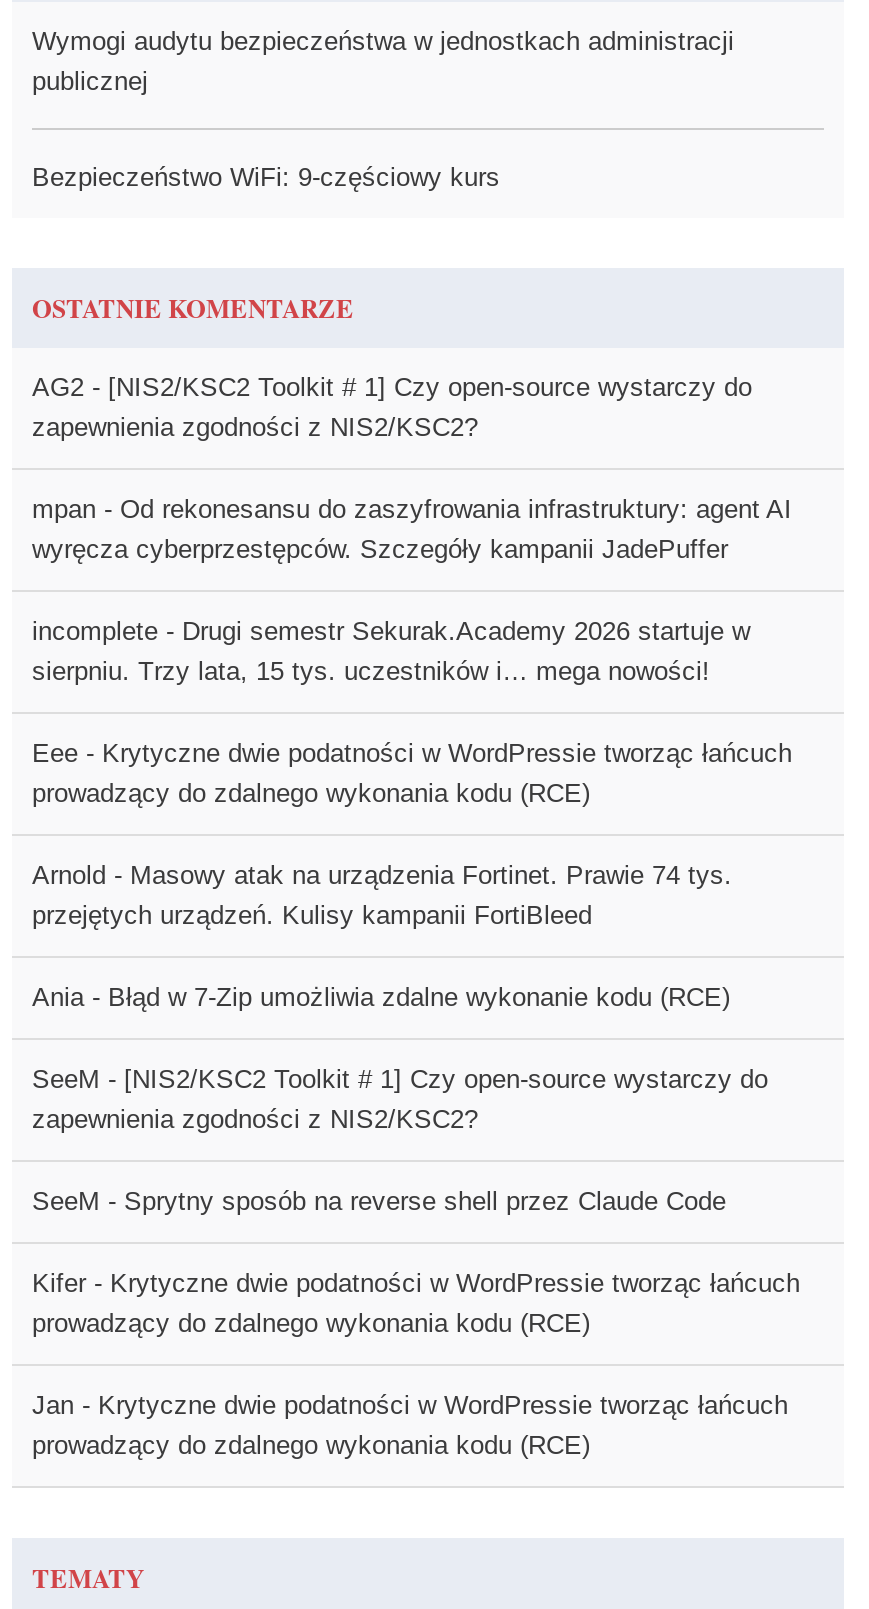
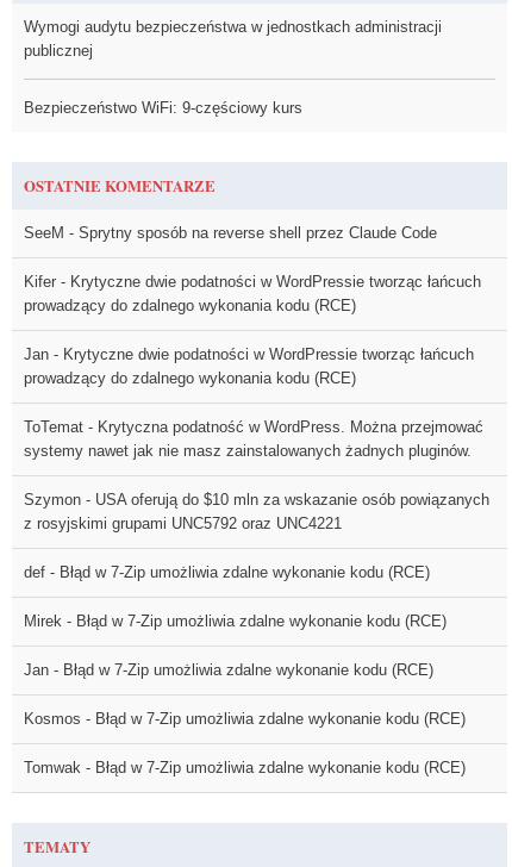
[32,372,792,1134] AG2 - [NIS2/KSC2 Toolkit # 1] Czy open-source wystarczy do | zapewnienia zgodności z NIS2/KSC2? | mpan - Od rekonesansu do zaszyfrowania infrastruktury: agent AI | wyręcza cyberprzestępców. Szczegóły kampanii JadePuffer | incomplete - Drugi semestr Sekurak.Academy 2026 startuje w | sierpniu. Trzy lata, 15 tys. uczestników i… mega nowości! | Eee - Krytyczne dwie podatności w WordPressie tworząc łańcuch | prowadzący do zdalnego wykonania kodu (RCE) | Arnold - Masowy atak na urządzenia Fortinet. Prawie 74 tys. | przejętych urządzeń. Kulisy kampanii FortiBleed | Ania - Błąd w 7-Zip umożliwia zdalne wykonanie kodu (RCE) | SeeM - [NIS2/KSC2 Toolkit # 1] Czy open-source wystarczy do | zapewnienia zgodności z NIS2/KSC2? -> none
moved [32,1186,800,1460] -> [24,224,481,387]: SeeM - Sprytny sposób na reverse shell przez Claude Code | Kifer - Krytyczne dwie podatności w WordPressie tworząc łańcuch | prowadzący do zdalnego wykonania kodu (RCE) | Jan - Krytyczne dwie podatności w WordPressie tworząc łańcuch | prowadzący do zdalnego wykonania kodu (RCE)
none -> [24,418,489,776] ToTemat - Krytyczna podatność w WordPress. Można przejmować | systemy nawet jak nie masz zainstalowanych żadnych pluginów. | Szymon - USA oferują do $10 mln za wskazanie osób powiązanych | z rosyjskimi grupami UNC5792 oraz UNC4221 | def - Błąd w 7-Zip umożliwia zdalne wykonanie kodu (RCE) | Mirek - Błąd w 7-Zip umożliwia zdalne wykonanie kodu (RCE) | Jan - Błąd w 7-Zip umożliwia zdalne wykonanie kodu (RCE) | Kosmos - Błąd w 7-Zip umożliwia zdalne wykonanie kodu (RCE) | Tomwak - Błąd w 7-Zip umożliwia zdalne wykonanie kodu (RCE)

